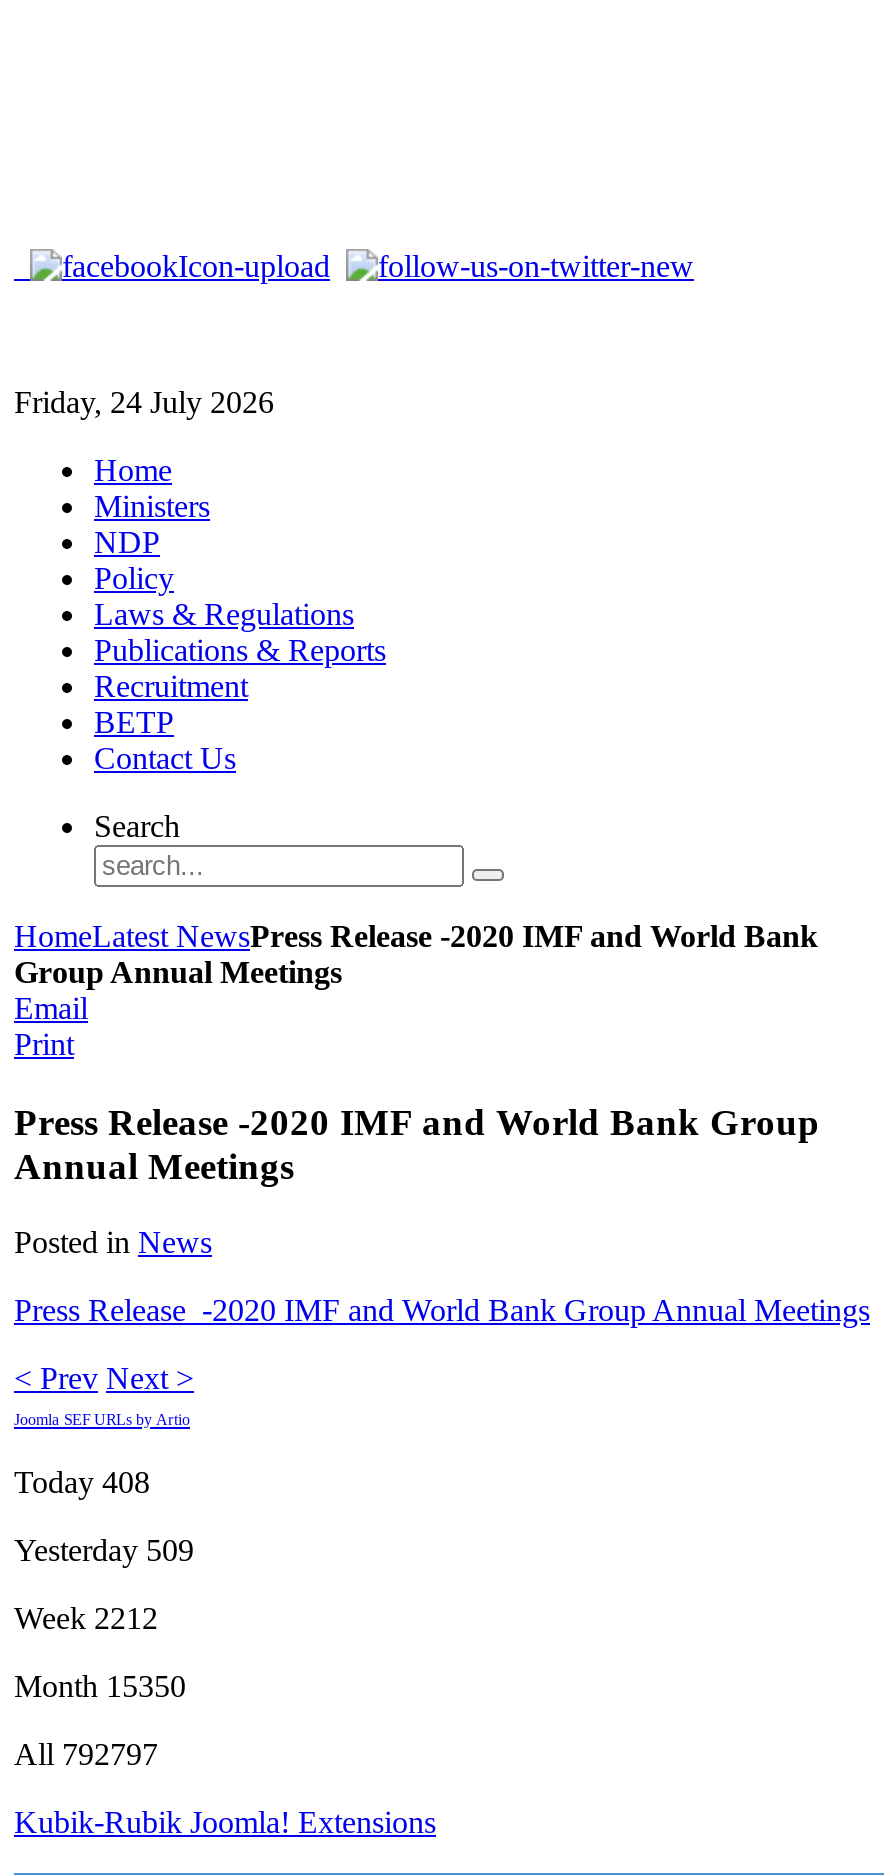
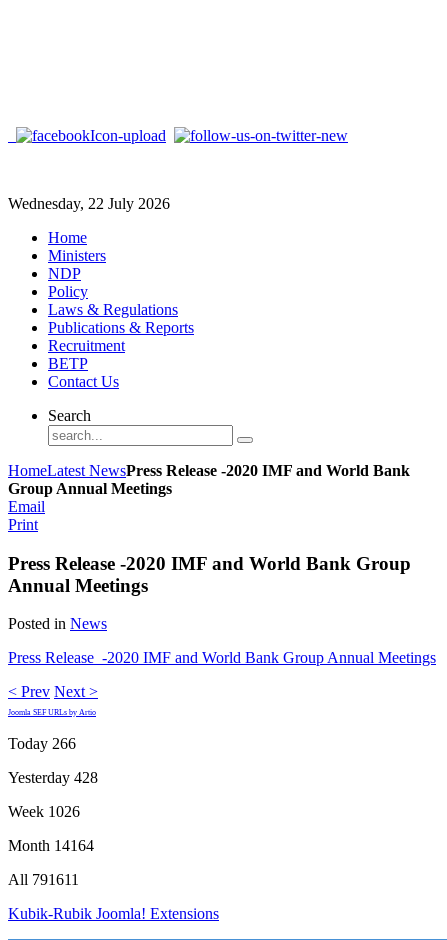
[14,385,274,419] Friday, 24 July 2026 -> [8,195,170,212] Wednesday, 22 July 2026
[14,1466,150,1500] Today 408 -> [8,735,76,752] Today 266
[14,1534,194,1568] Yesterday 509 -> [8,769,98,786] Yesterday 428
[14,1602,158,1636] Week 2212 -> [8,803,80,820] Week 1026
[14,1670,186,1704] Month 15350 -> [8,837,94,854] Month 14164
[14,1738,158,1772] All 792797 -> [8,871,79,888] All 791611

